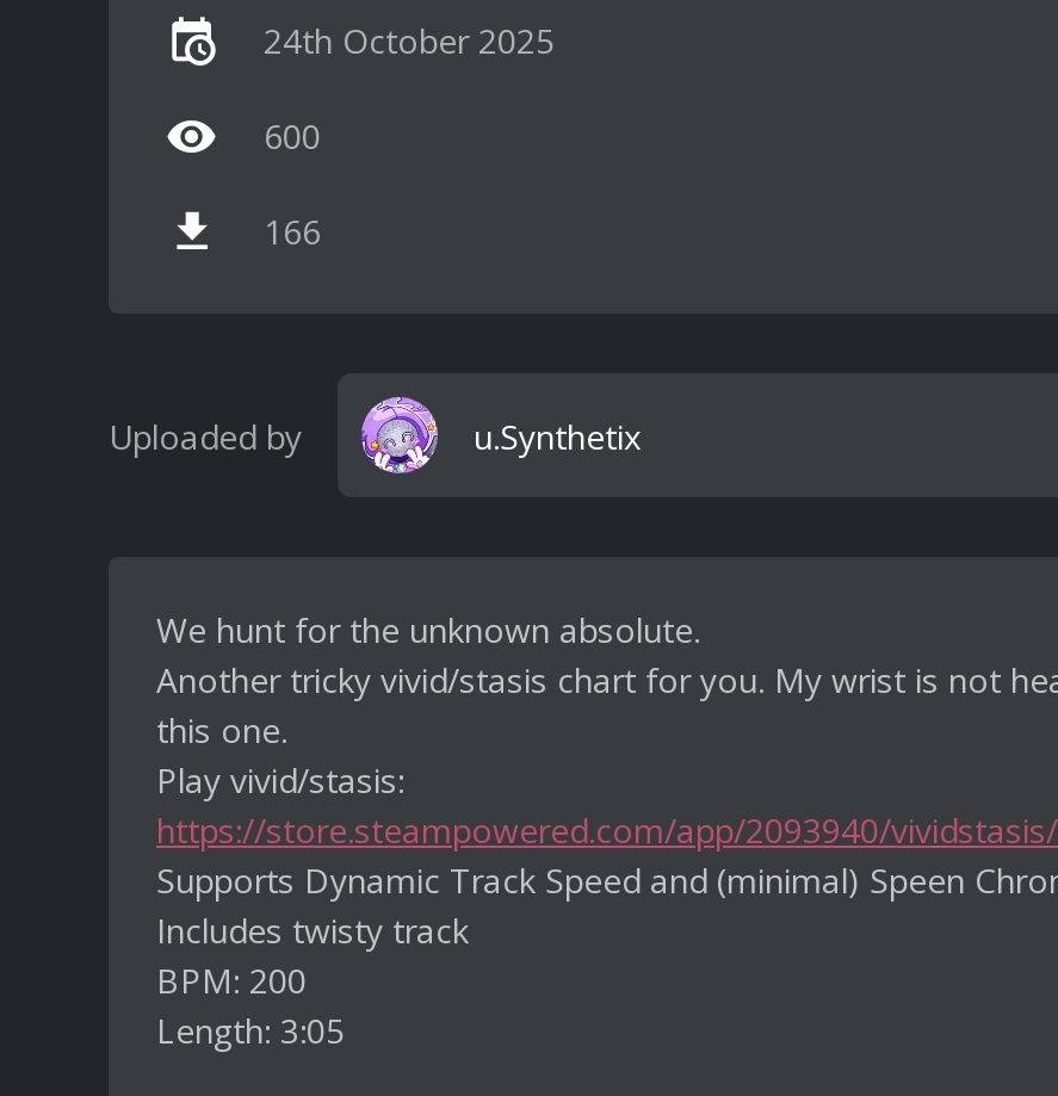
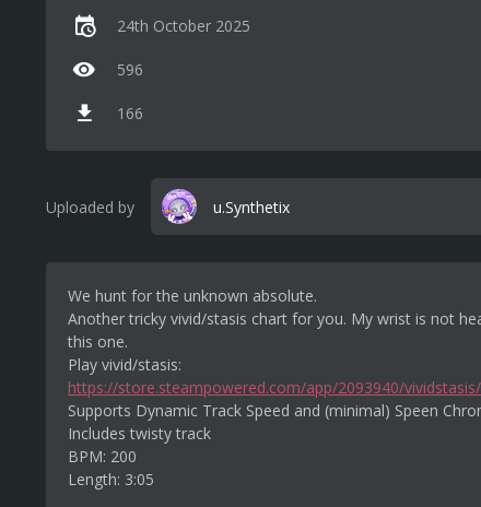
[264,112,321,157] 600 -> [117,58,143,79] 596

